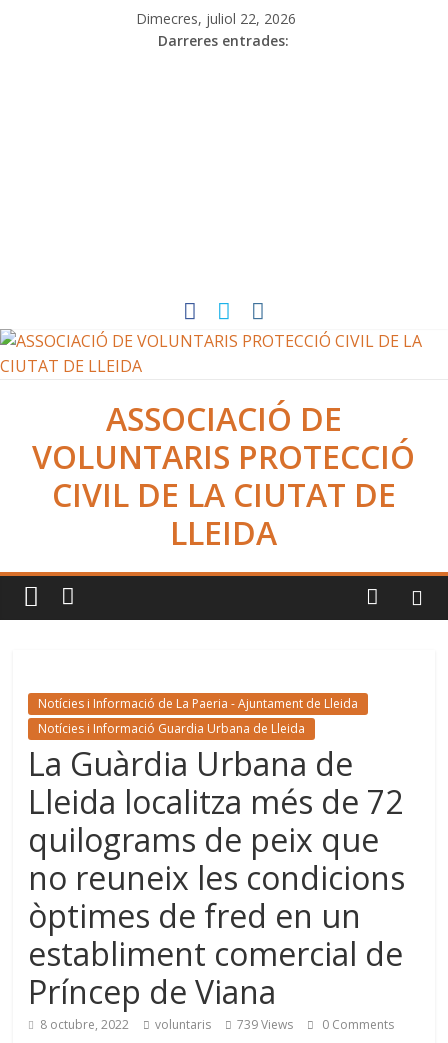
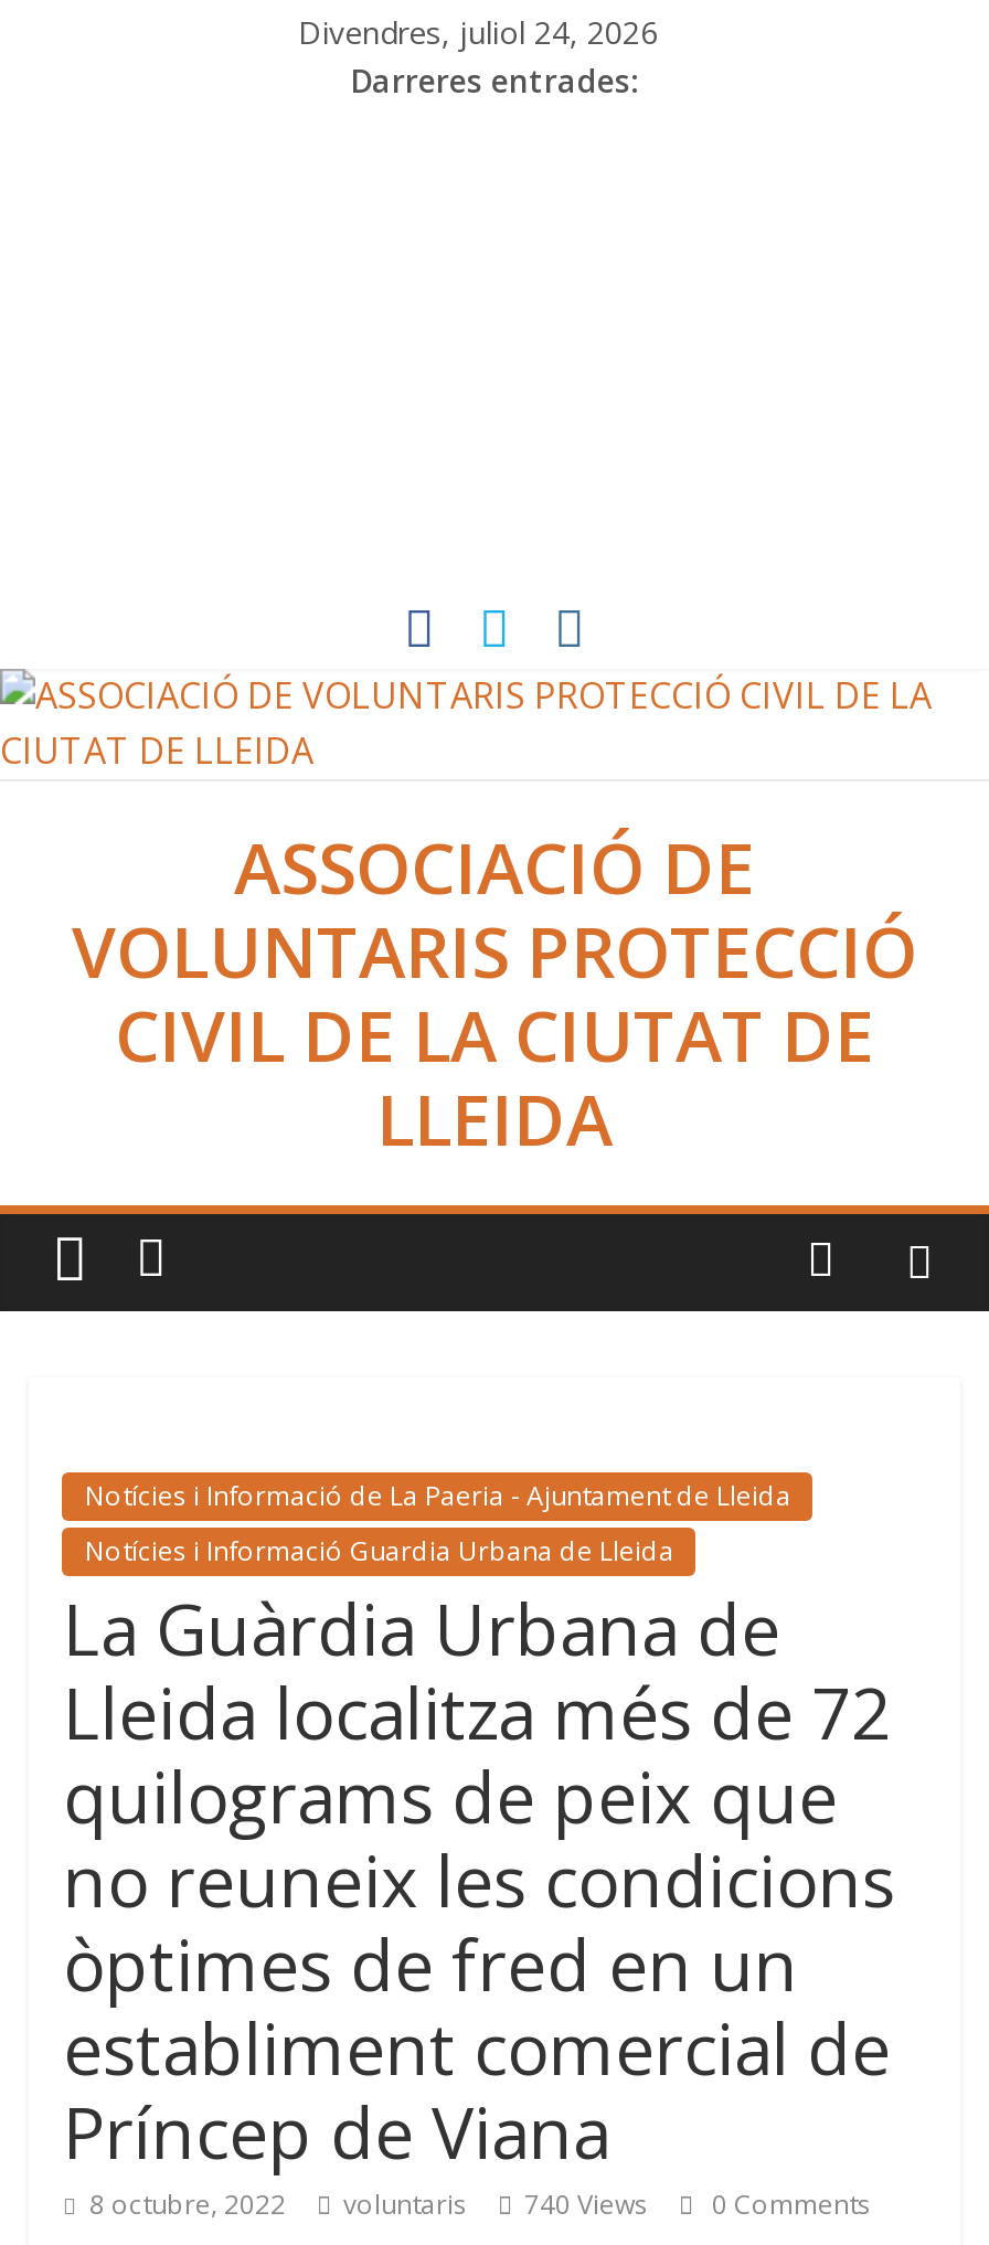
[136,9,296,28] Dimecres, juliol 22, 2026 -> [298,11,658,53] Divendres, juliol 24, 2026
[40,1016,394,1033] 8 octubre, 2022 voluntaris 739 Views 0 Comments -> [89,2185,871,2223] 8 octubre, 2022 voluntaris 740 Views 0 Comments

